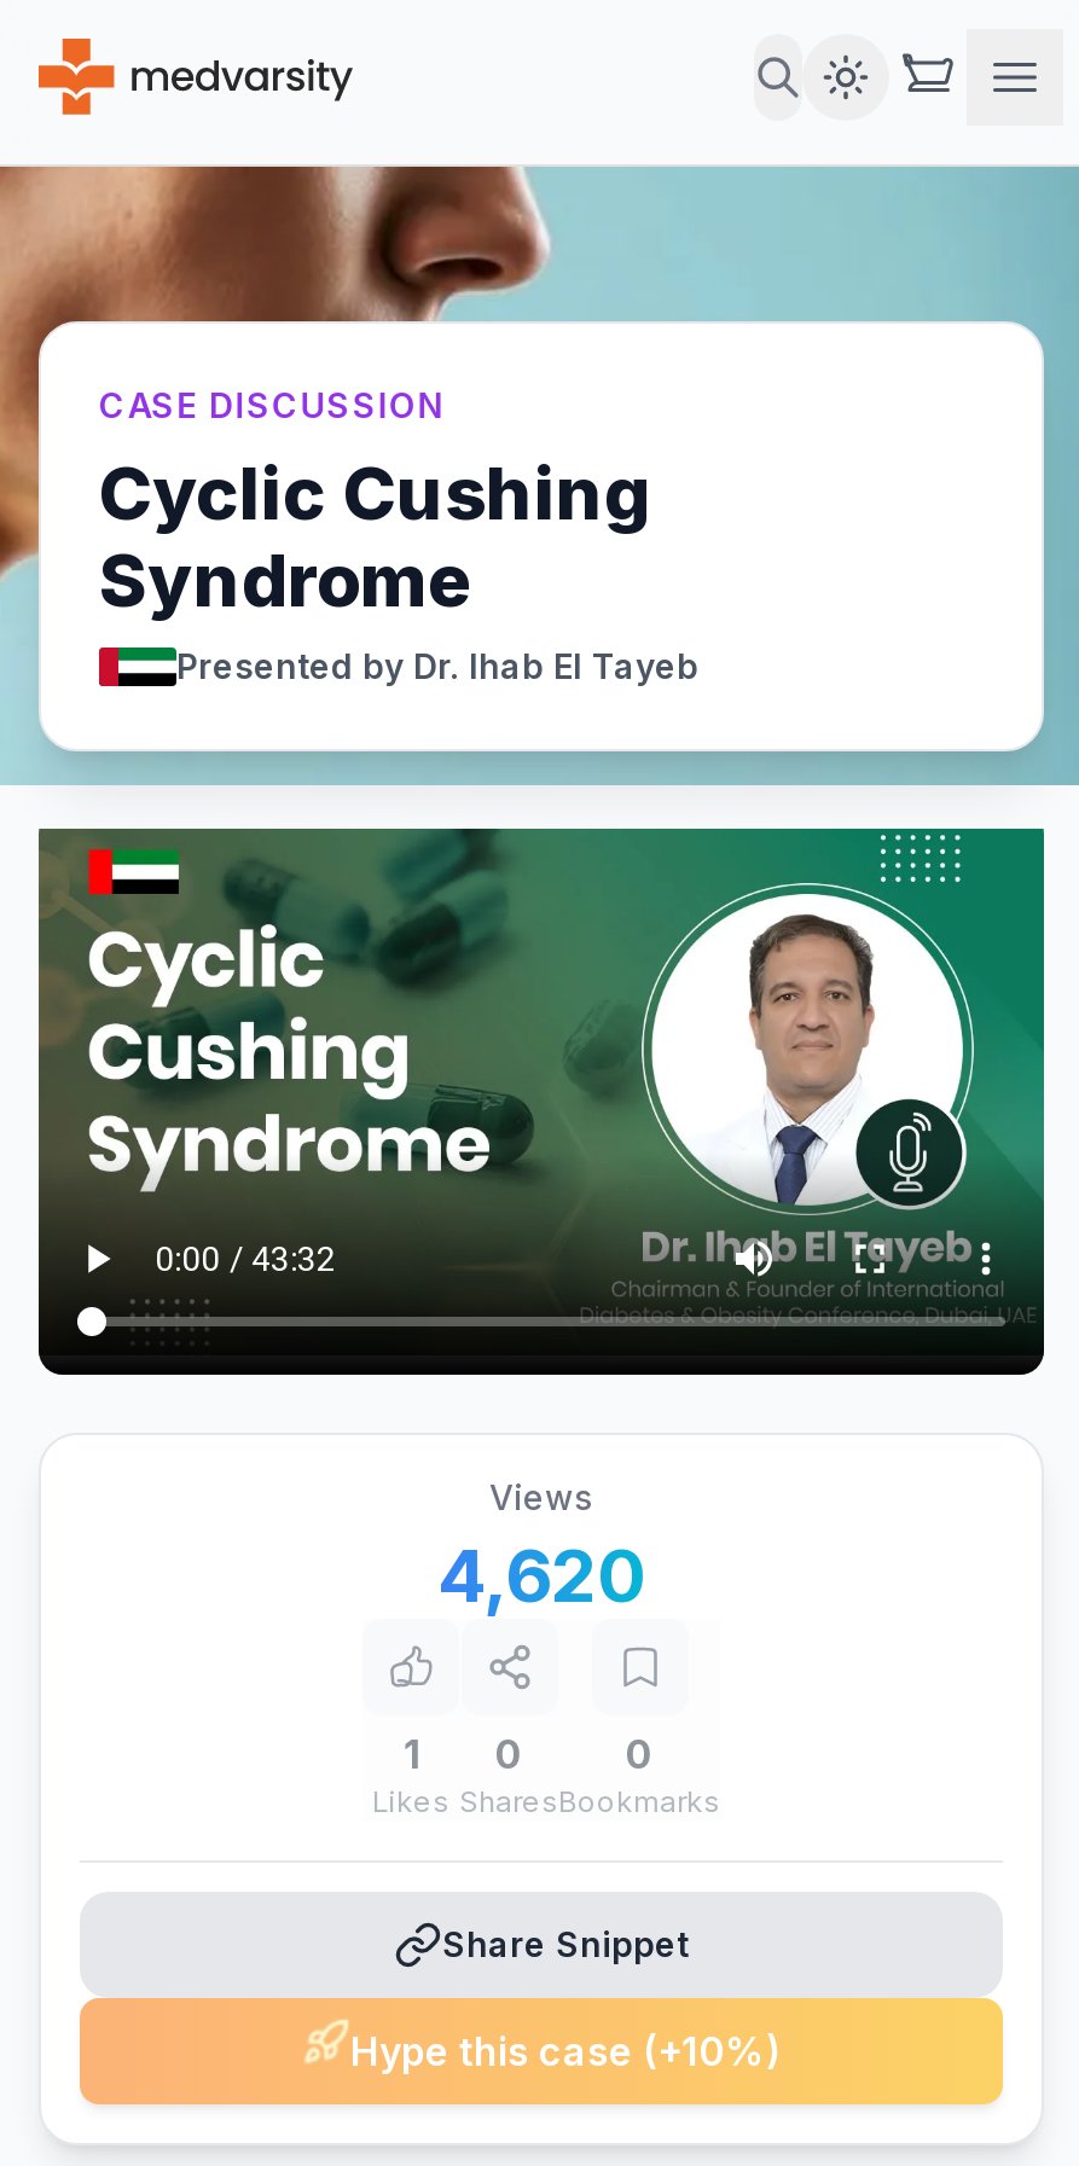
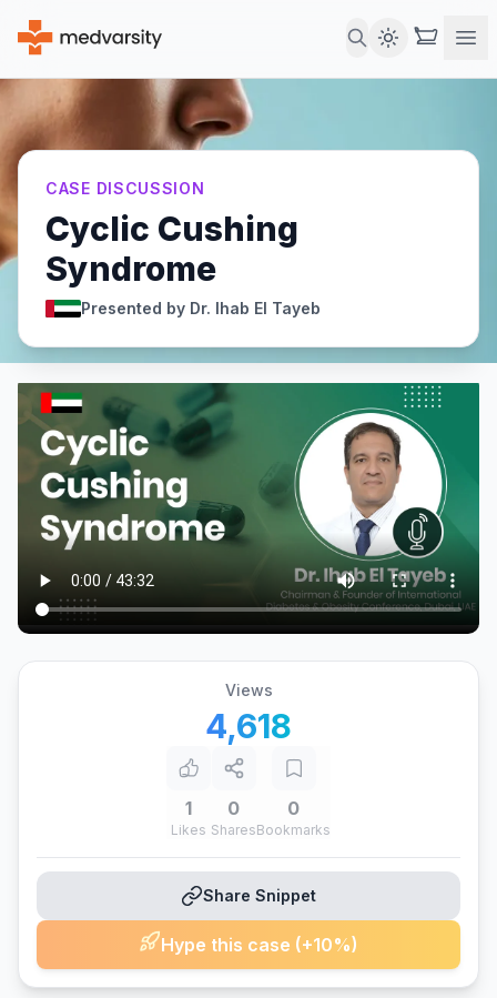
[437,1532,645,1619] 4,620 -> [205,706,292,746] 4,618

